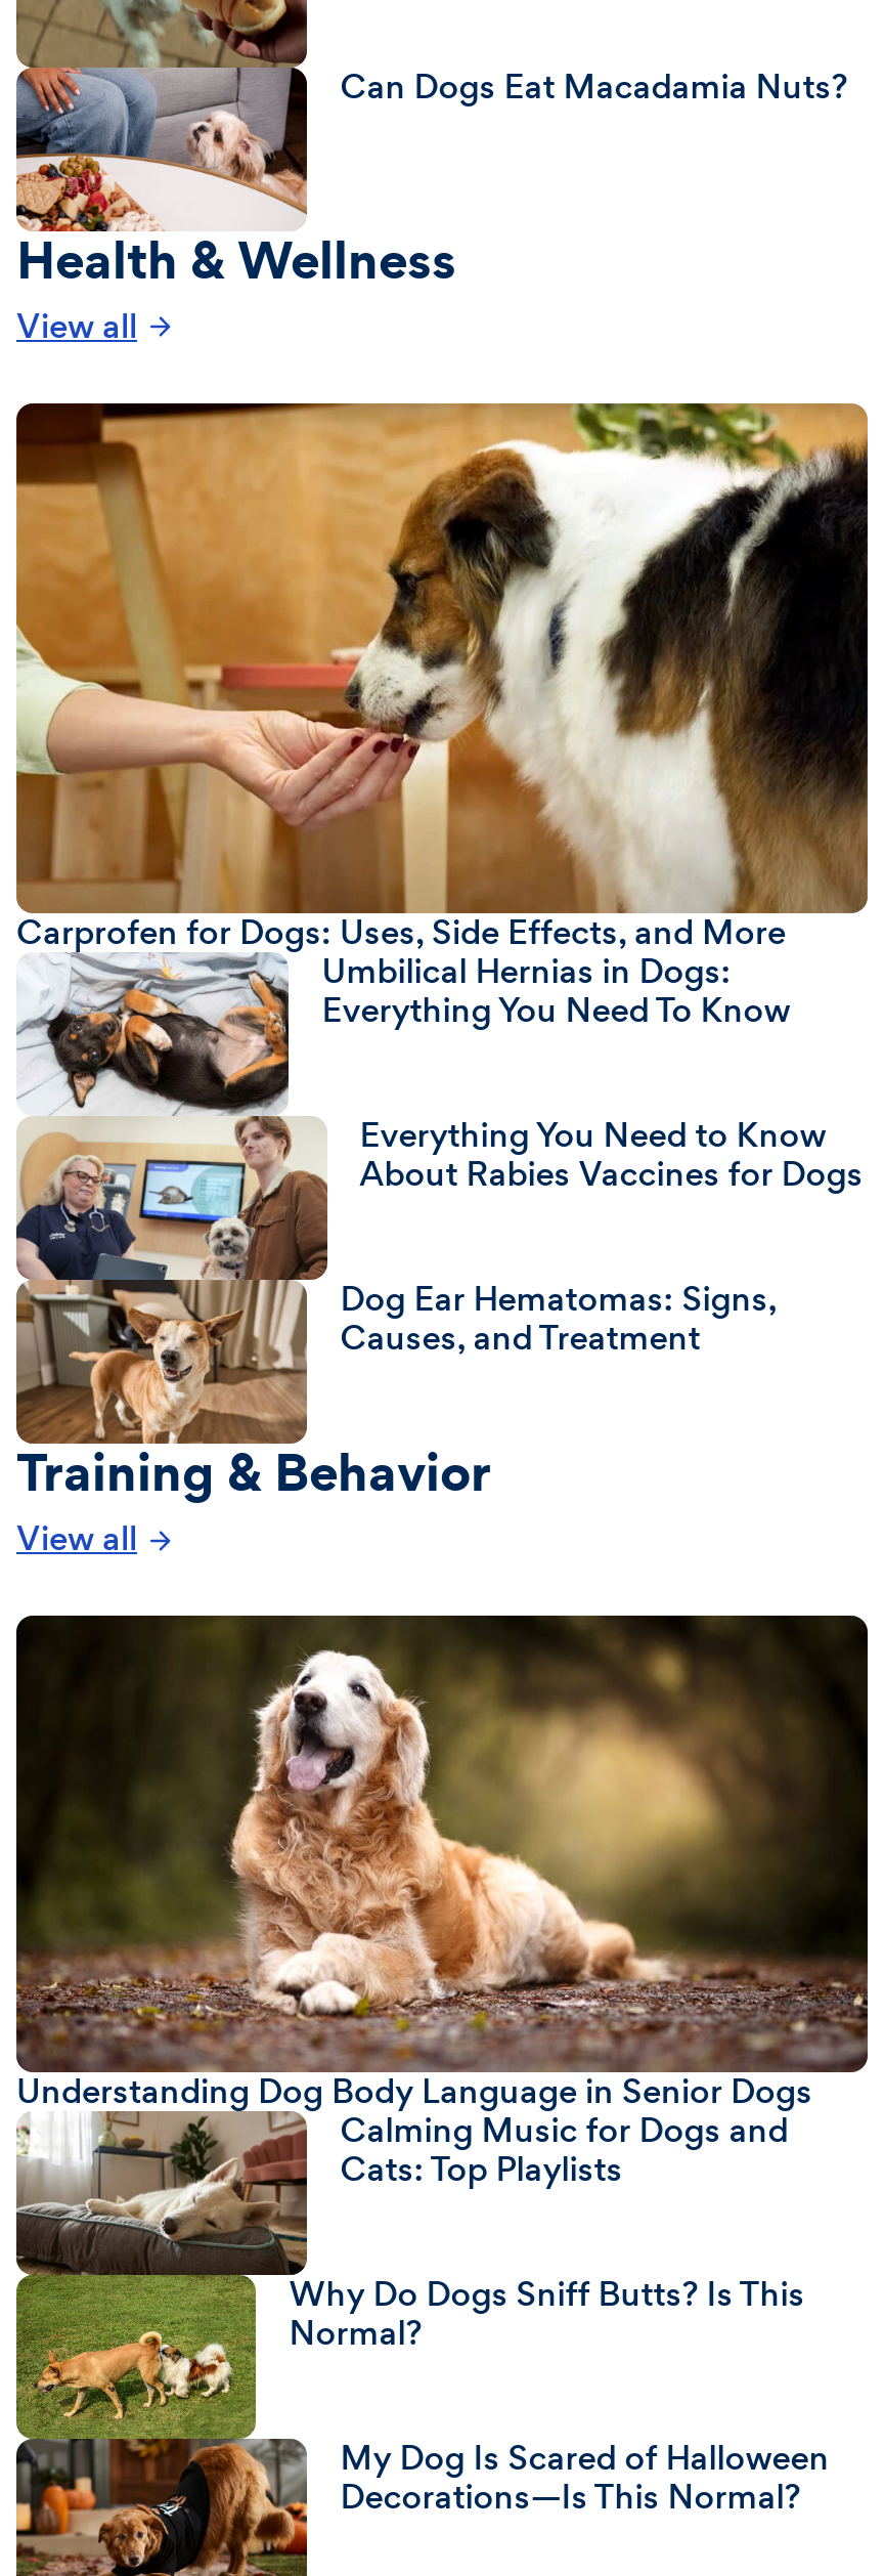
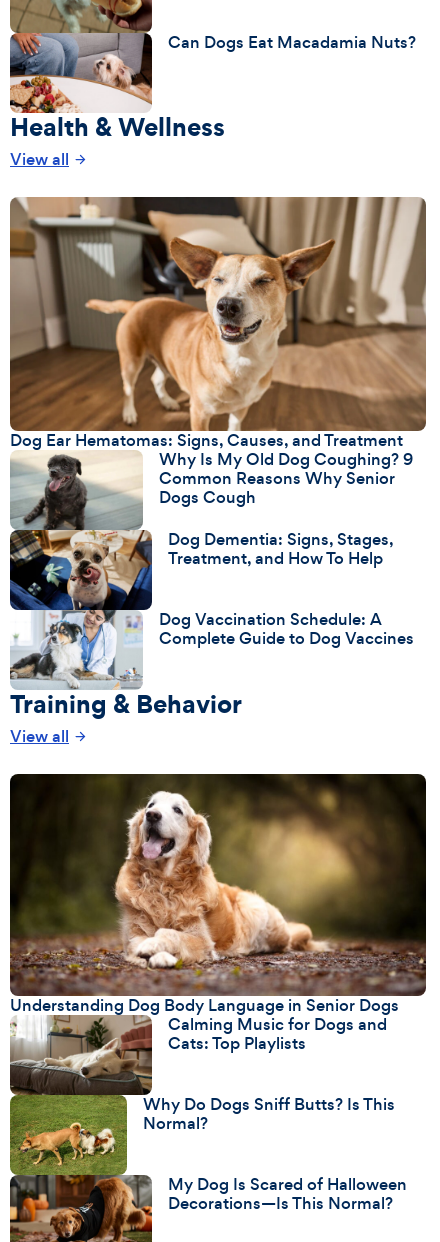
[16,401,870,1035] [image] | Carprofen for Dogs: Uses, Side Effects, and More | Umbilical Hernias in Dogs: | Everything You Need To Know -> [9,196,427,508] [image] | Dog Ear Hematomas: Signs, Causes, and Treatment | Why Is My Old Dog Coughing? 9 | Common Reasons Why Senior | Dogs Cough
[14,973,776,1431] [image] | Dog Ear Hematomas: Signs, | Causes, and Treatment -> [9,475,414,683] [image] | Dog Vaccination Schedule: A | Complete Guide to Dog Vaccines
[360,1113,863,1199] Everything You Need to Know | About Rabies Vaccines for Dogs -> [168,527,393,569] Dog Dementia: Signs, Stages, | Treatment, and How To Help

